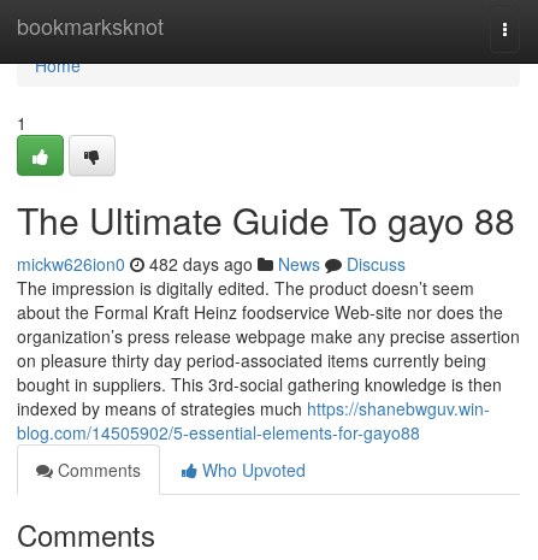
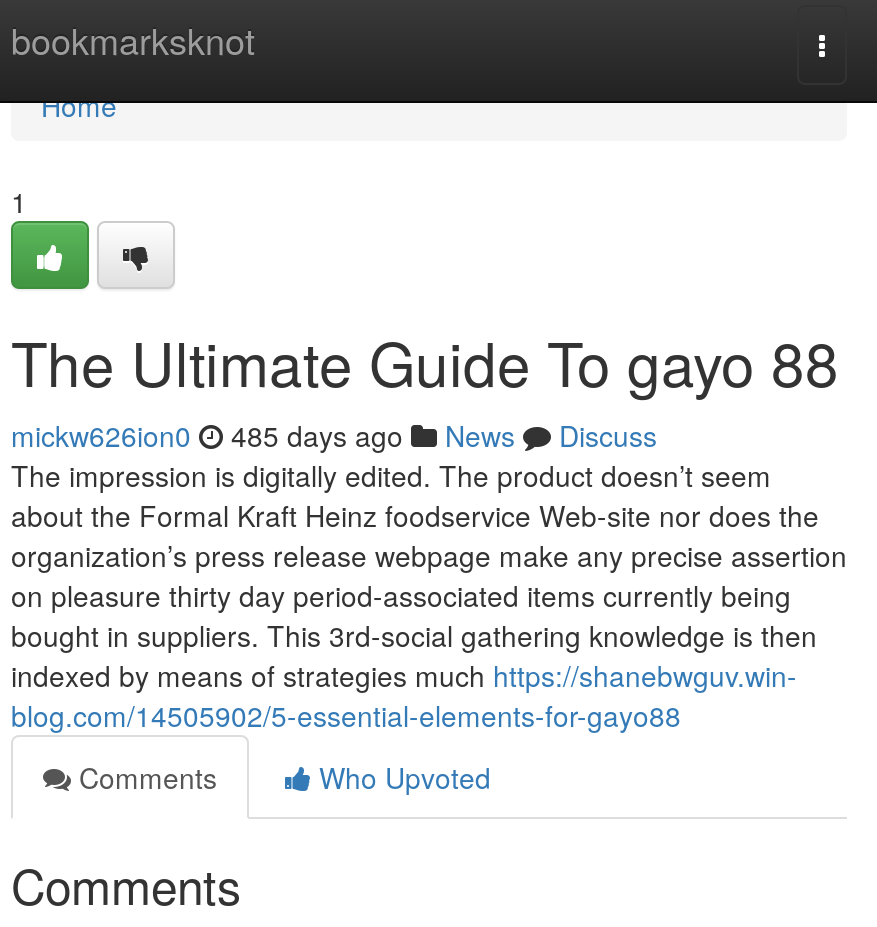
[17,252,406,276] mickw626ion0 482 days ago News Discuss -> [11,415,657,455] mickw626ion0 485 days ago News Discuss

